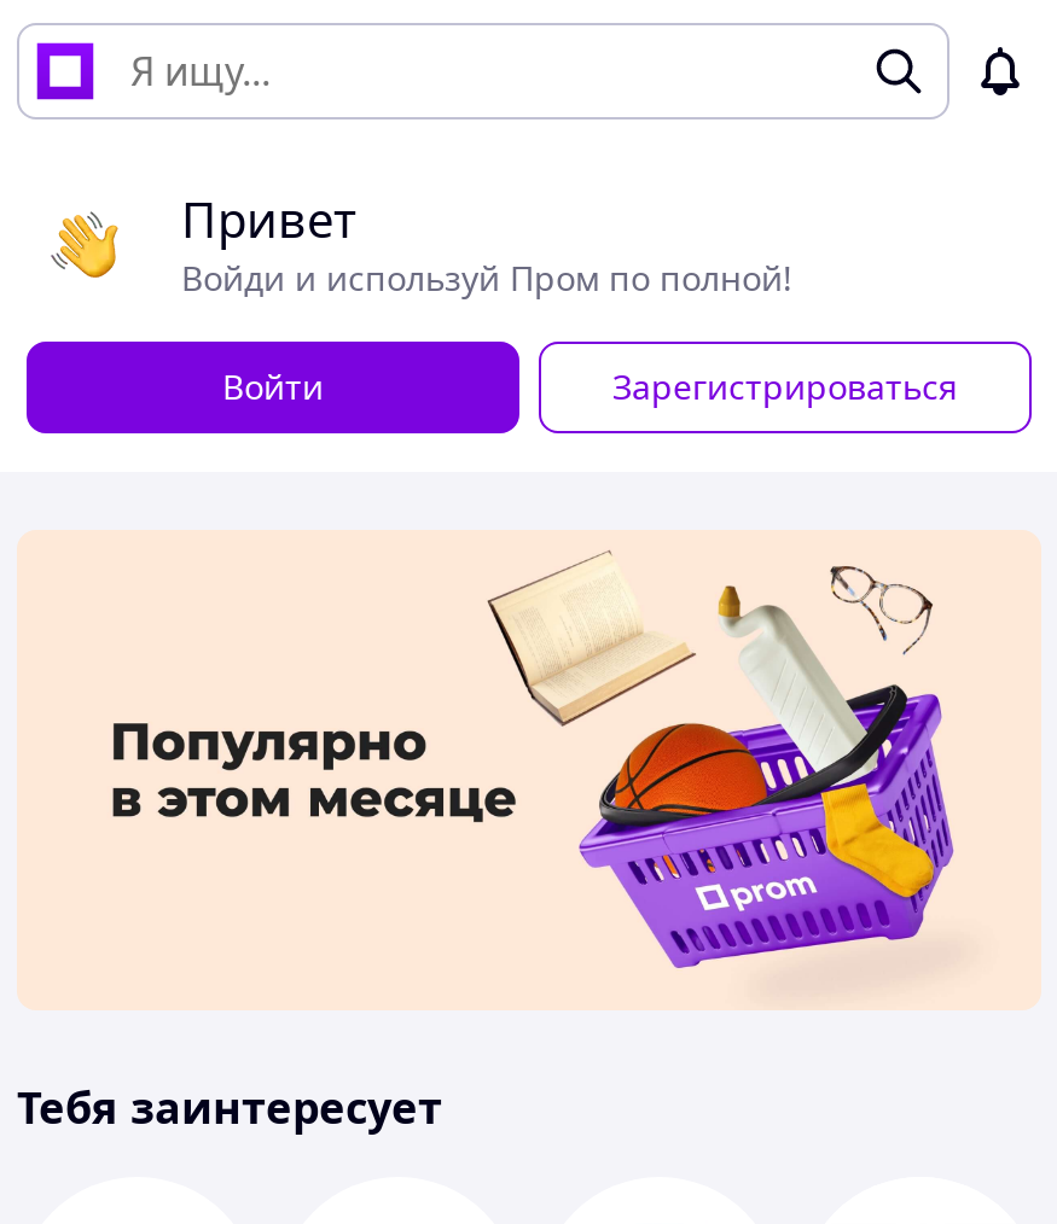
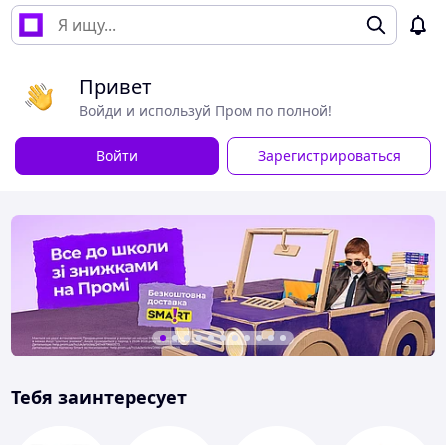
[19,532,1039,1010] [image] -> [10,215,436,357] [image]

